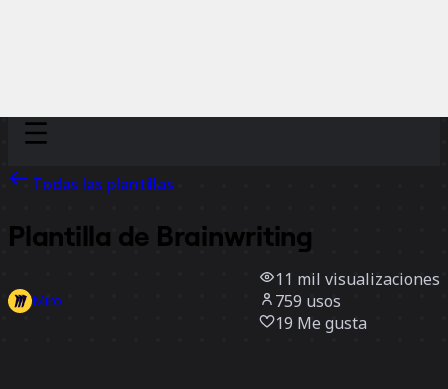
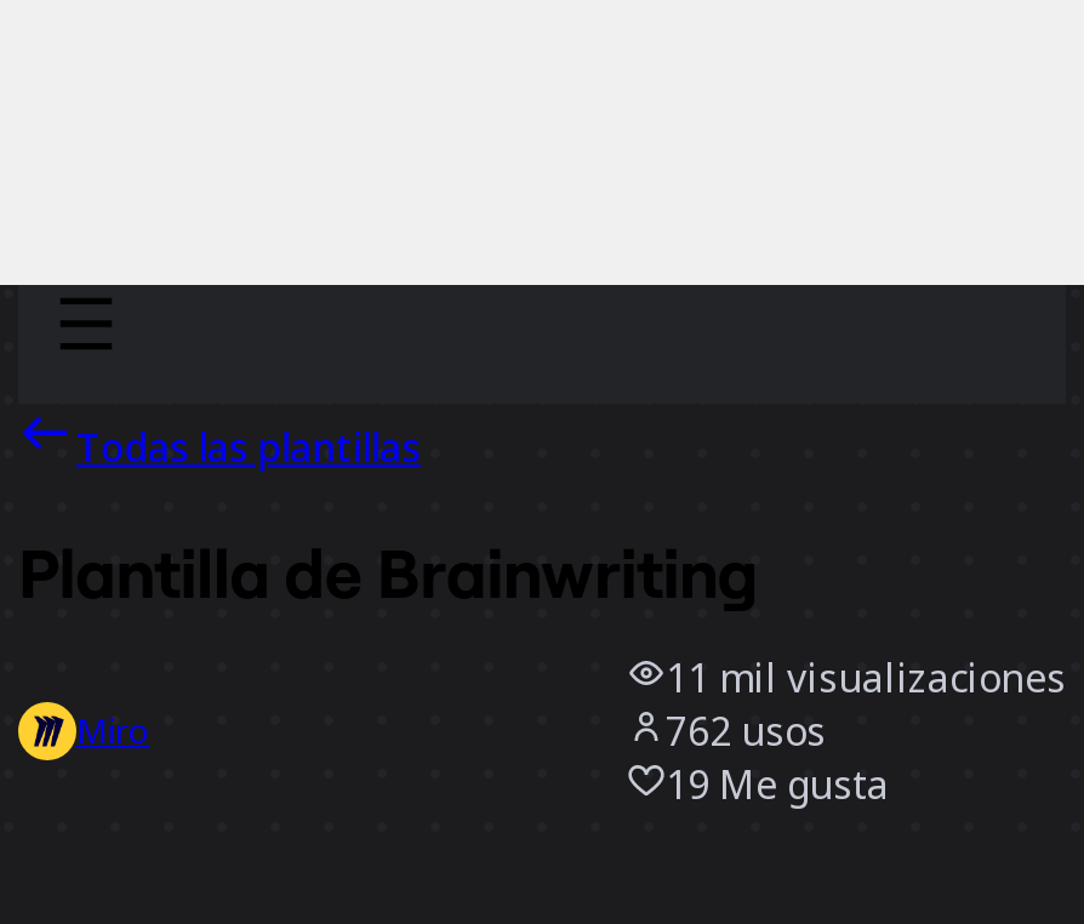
[275,290,341,312] 759 usos -> [666,704,826,757] 762 usos

